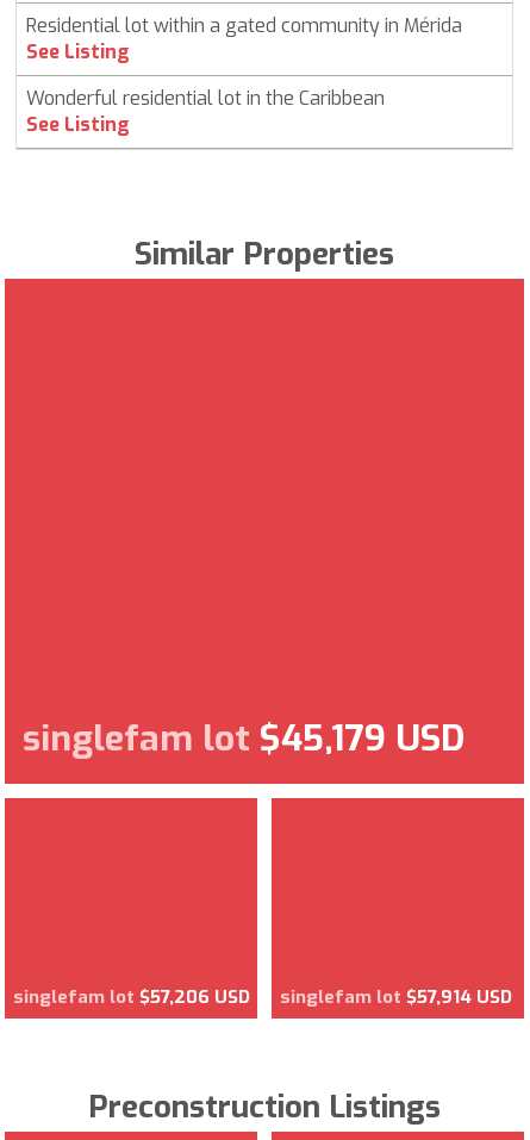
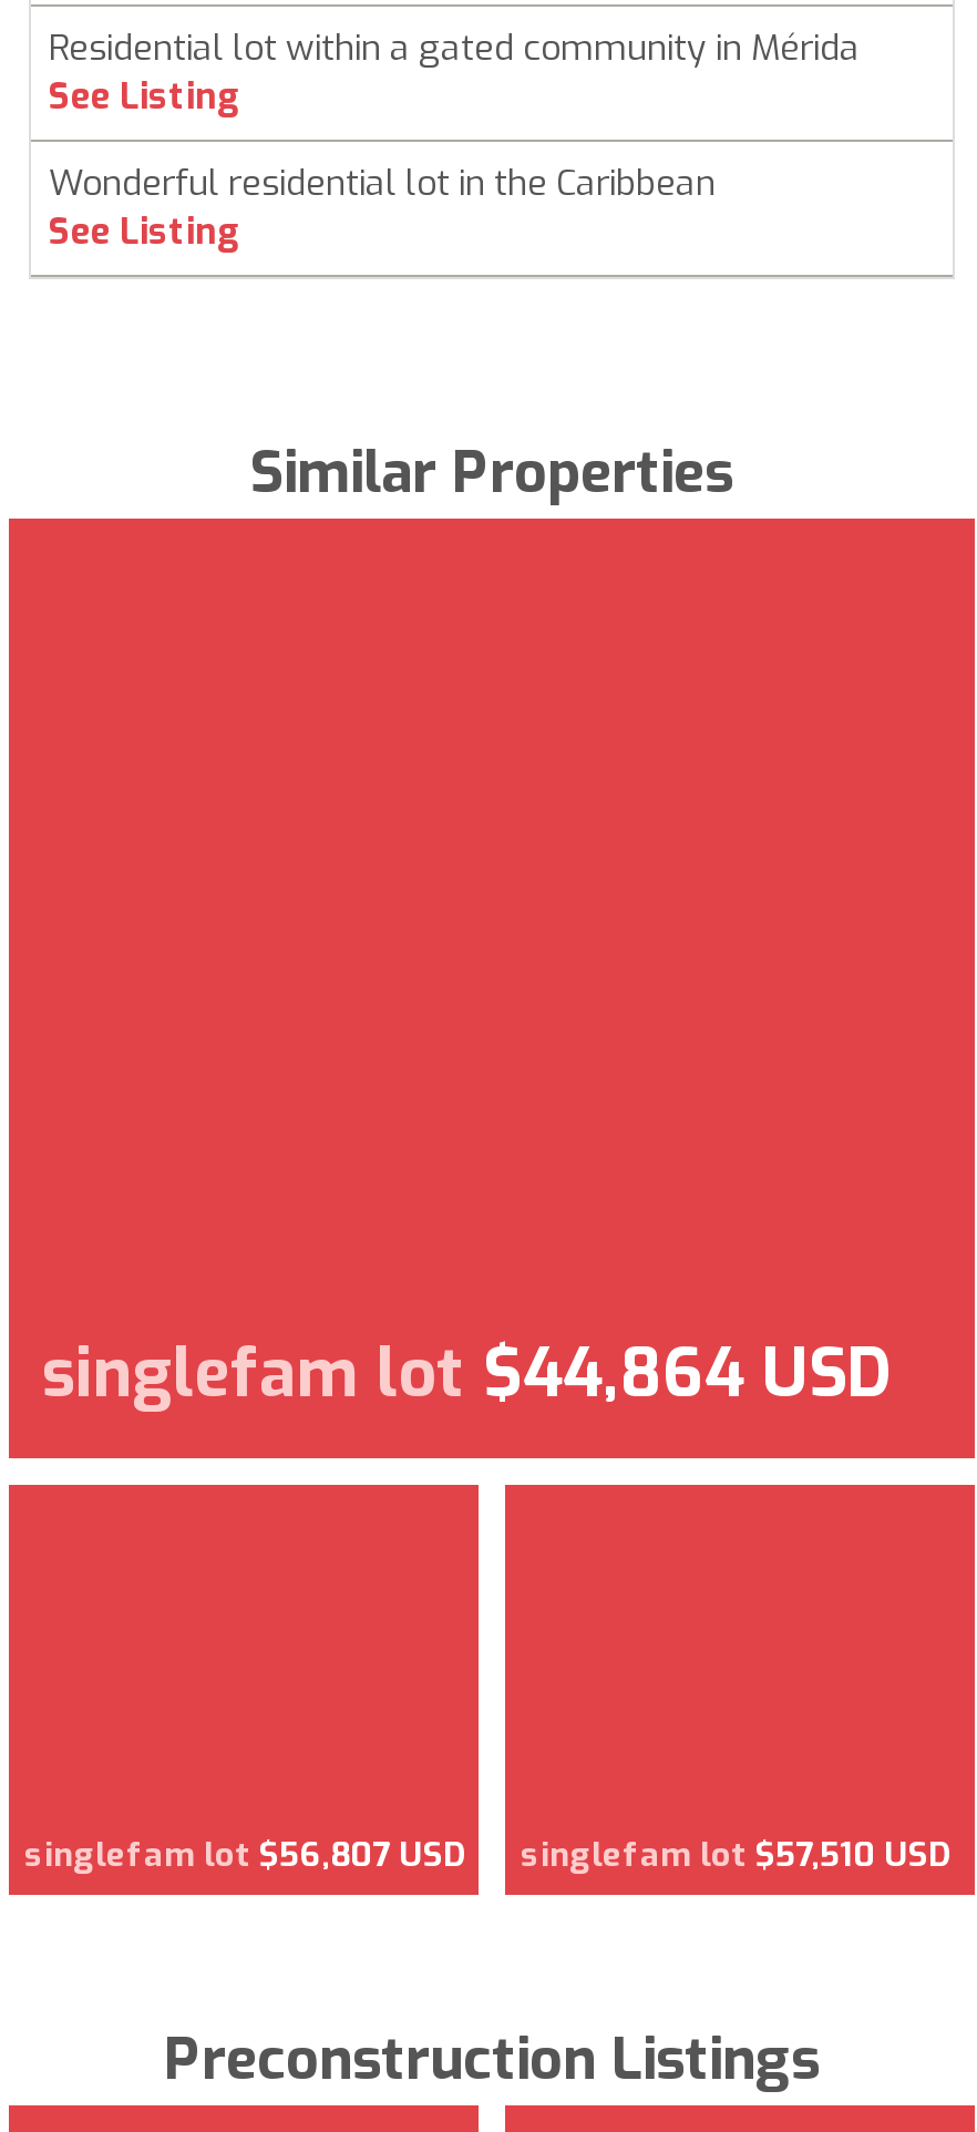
[23,714,464,762] singlefam lot $45,179 USD -> [42,1329,891,1417] singlefam lot $44,864 USD
[13,985,250,1008] singlefam lot $57,206 USD -> [24,1832,465,1876] singlefam lot $56,807 USD
[280,985,512,1008] singlefam lot $57,914 USD -> [521,1832,950,1876] singlefam lot $57,510 USD

